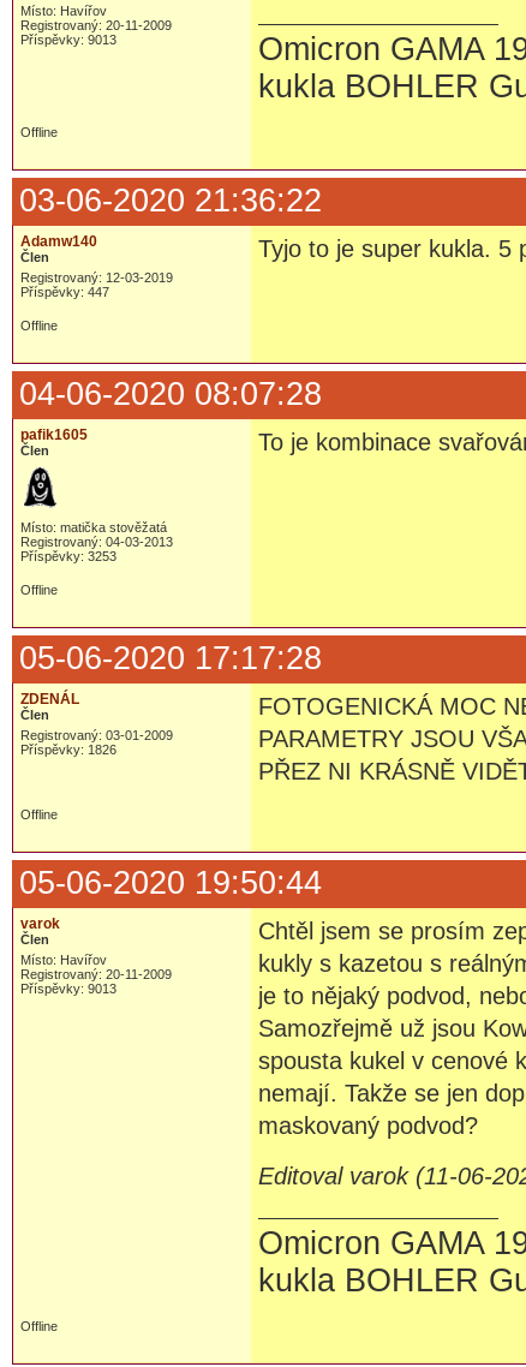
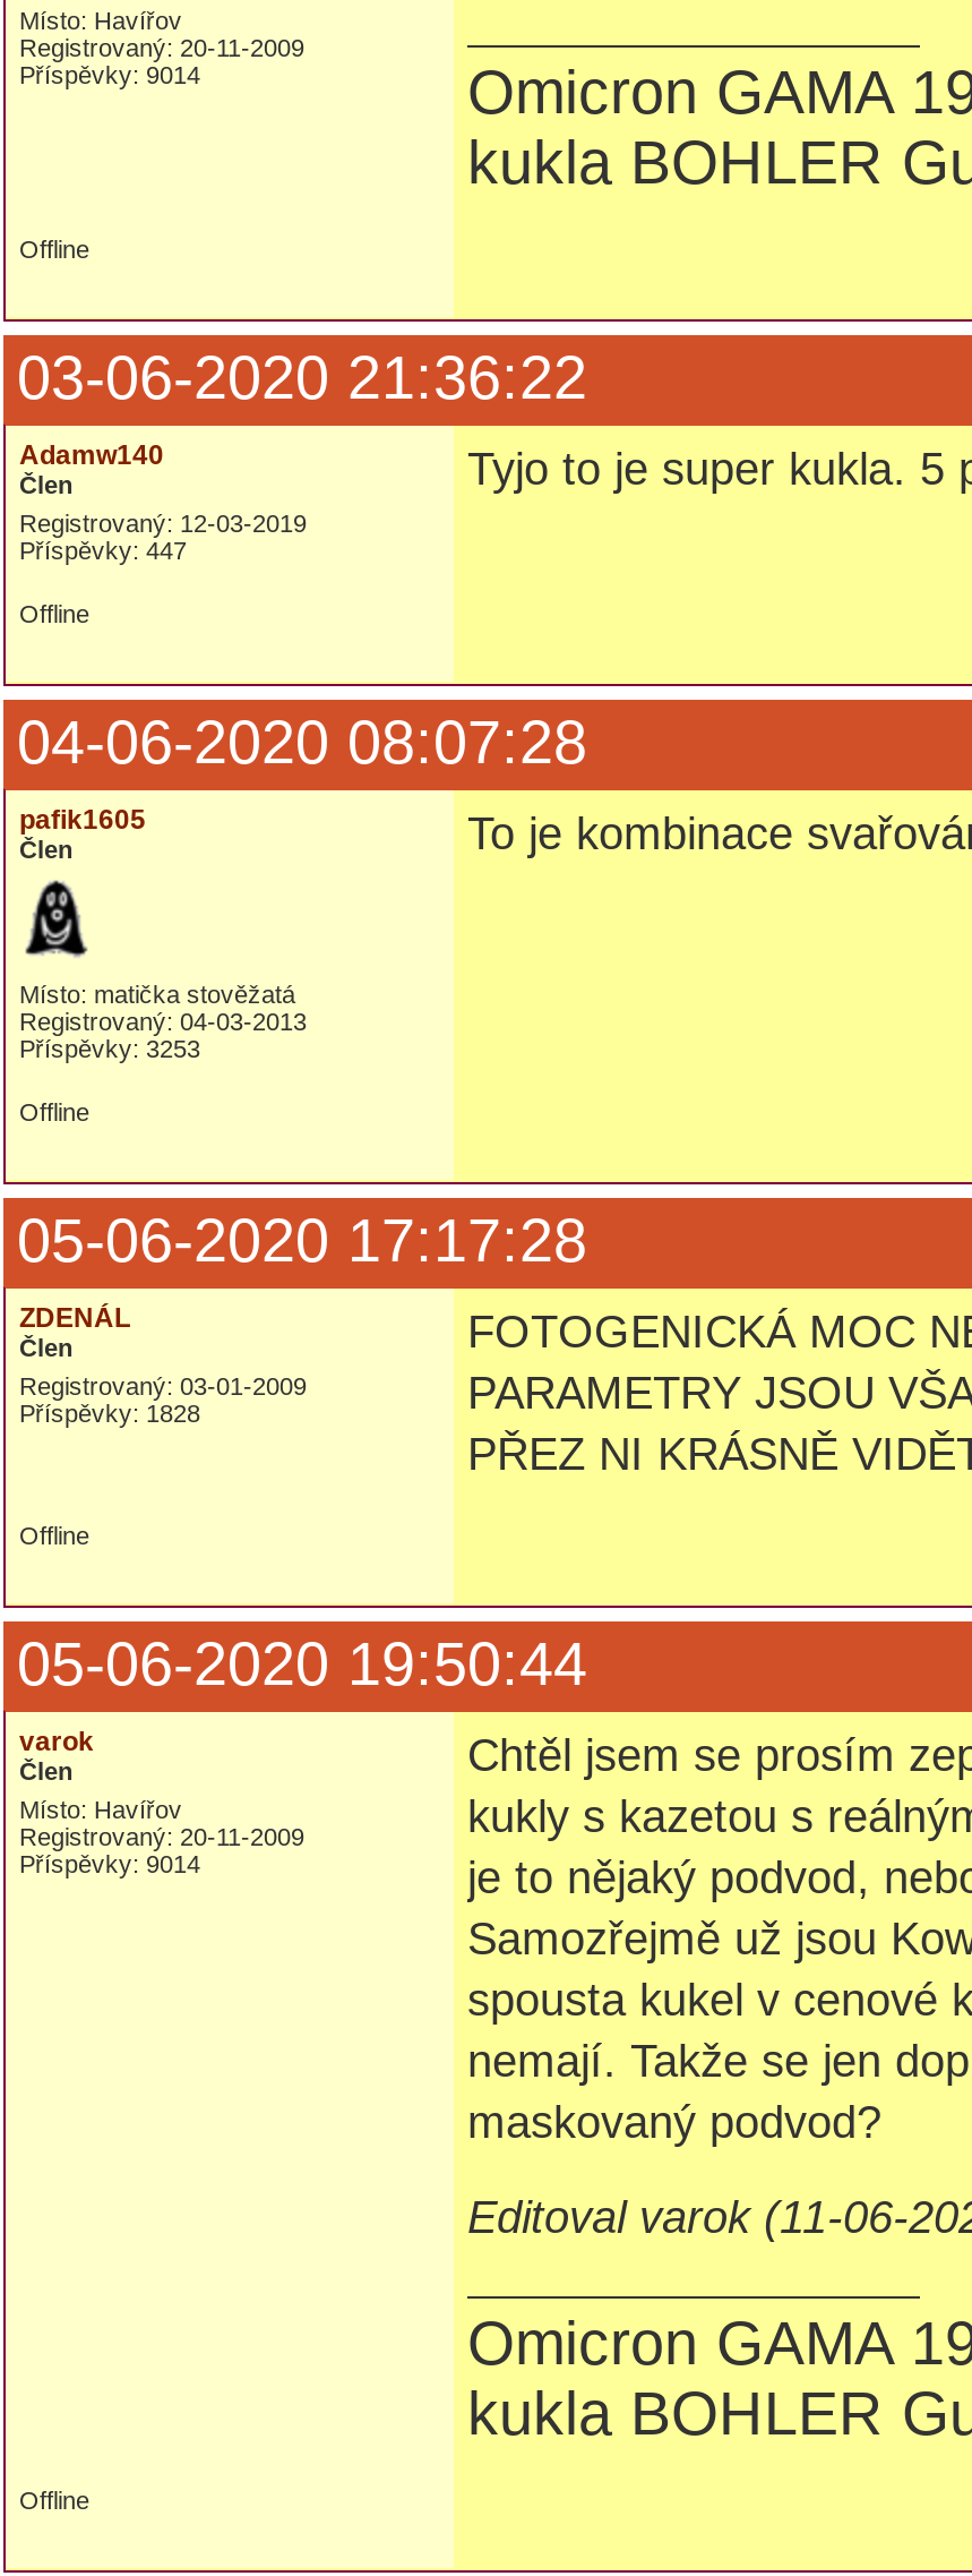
[20,32,116,47] Příspěvky: 9013 -> [19,61,200,88] Příspěvky: 9014
[20,742,116,757] Příspěvky: 1826 -> [19,1400,200,1427] Příspěvky: 1828
[20,981,116,996] Příspěvky: 9013 -> [19,1850,200,1877] Příspěvky: 9014

